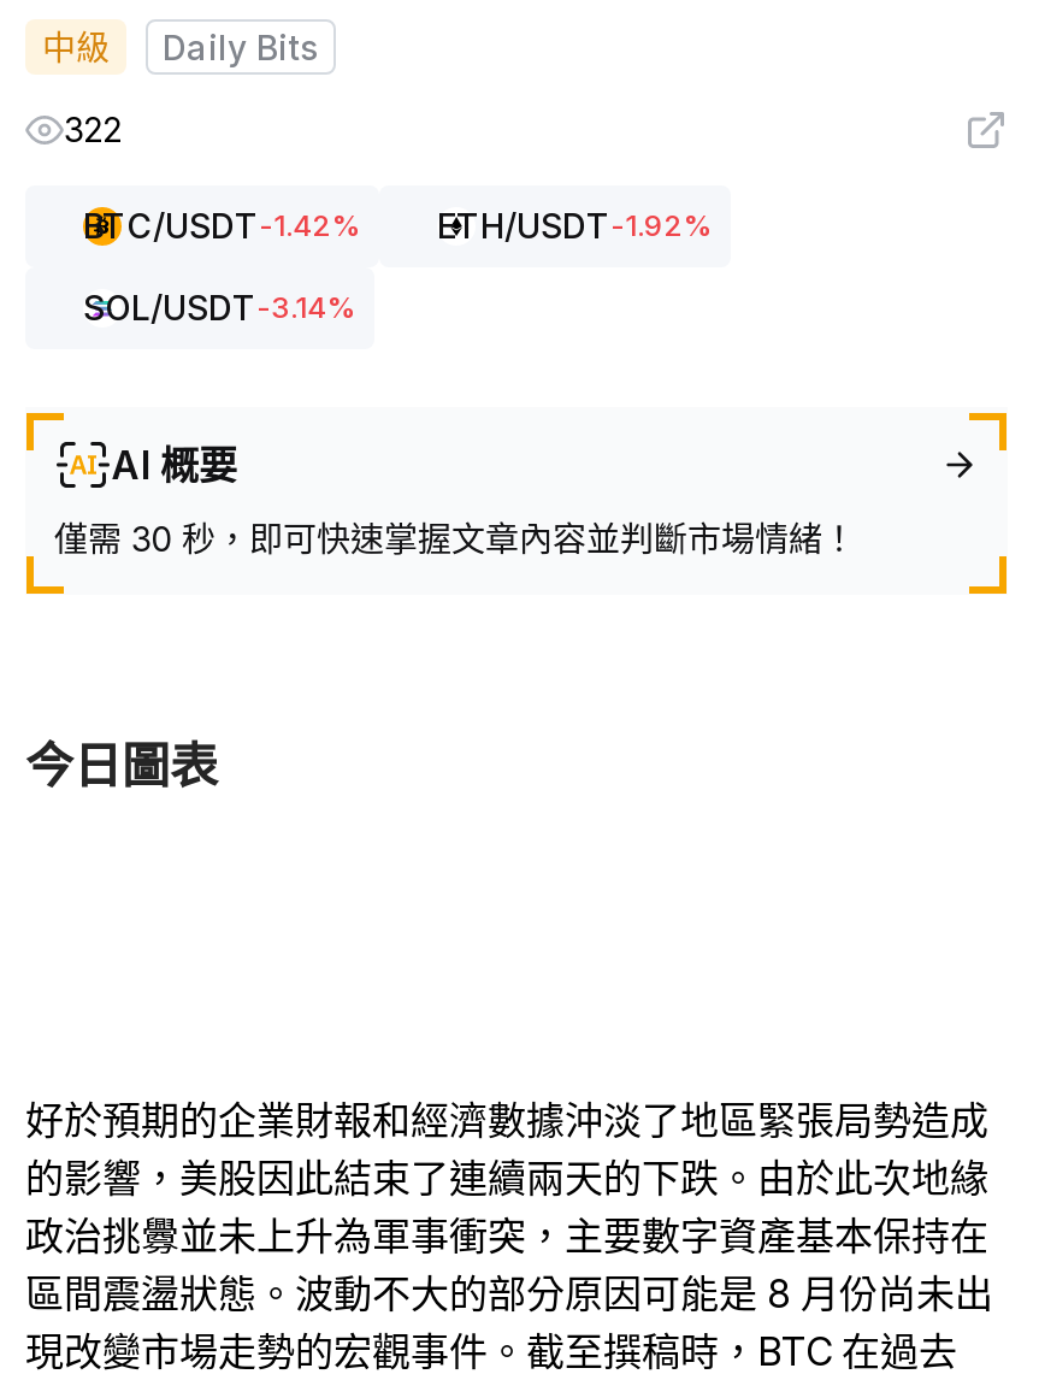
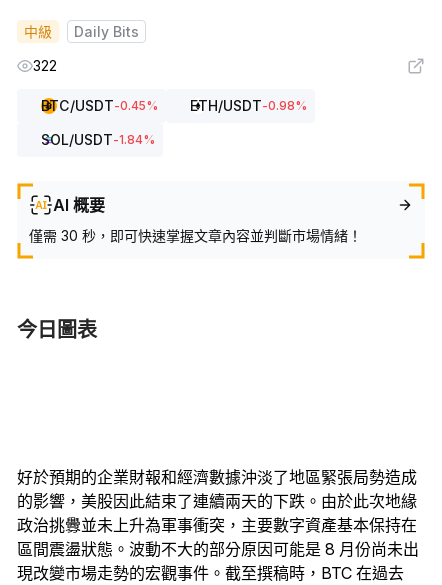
[83,205,360,246] BTC/USDT-1.42% -> [41,97,158,114] BTC/USDT-0.45%
[437,205,712,246] ETH/USDT-1.92% -> [190,97,307,114] ETH/USDT-0.98%
[83,287,355,328] SOL/USDT-3.14% -> [41,131,155,148] SOL/USDT-1.84%

